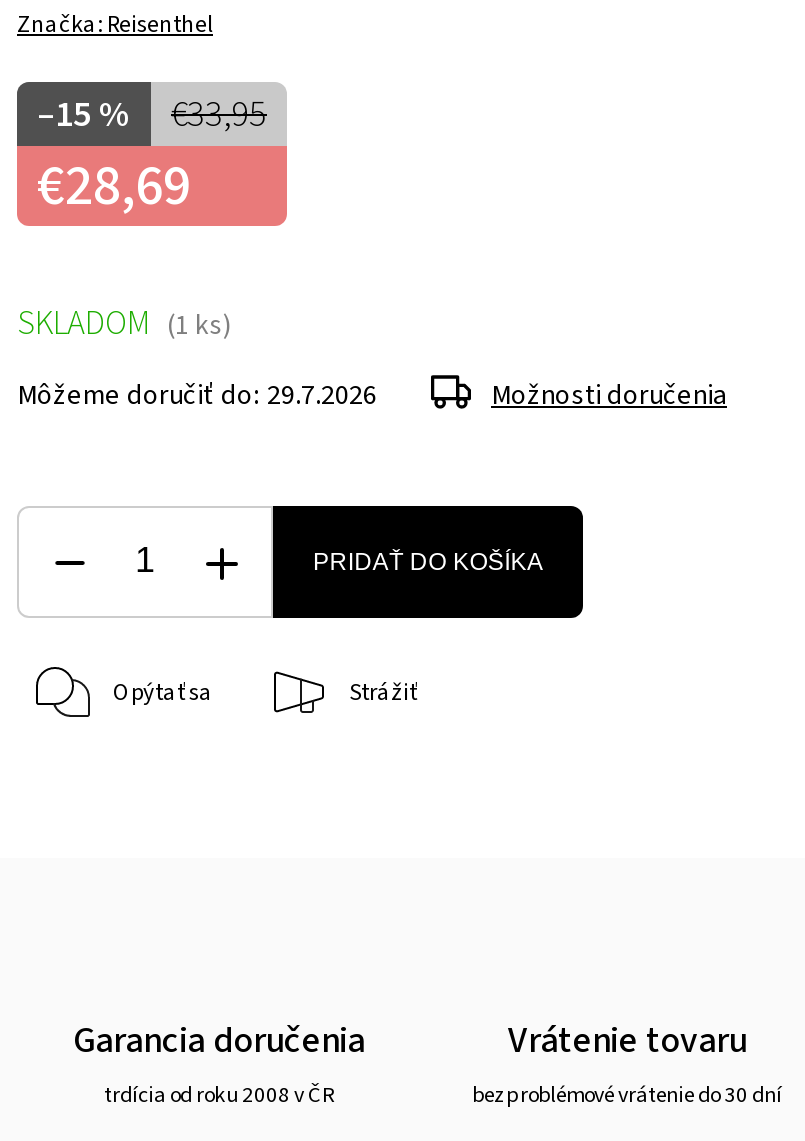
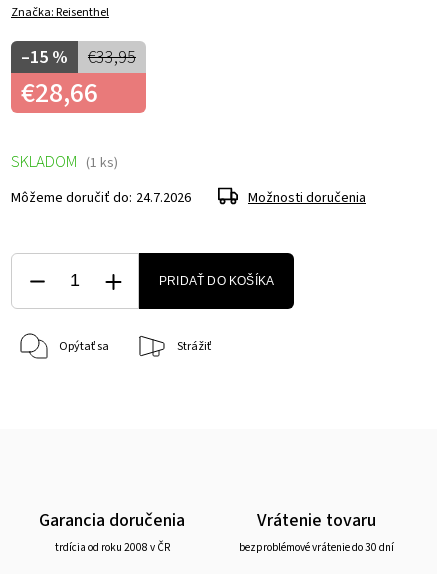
[37,146,191,226] €28,69 -> [21,73,98,113] €28,66
[17,376,377,416] Môžeme doručiť do: 29.7.2026 -> [11,188,191,208] Môžeme doručiť do: 24.7.2026

